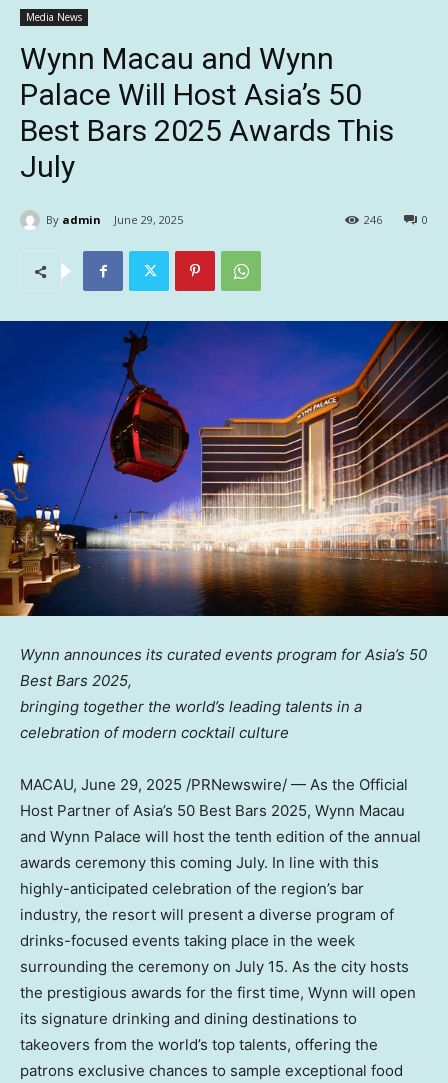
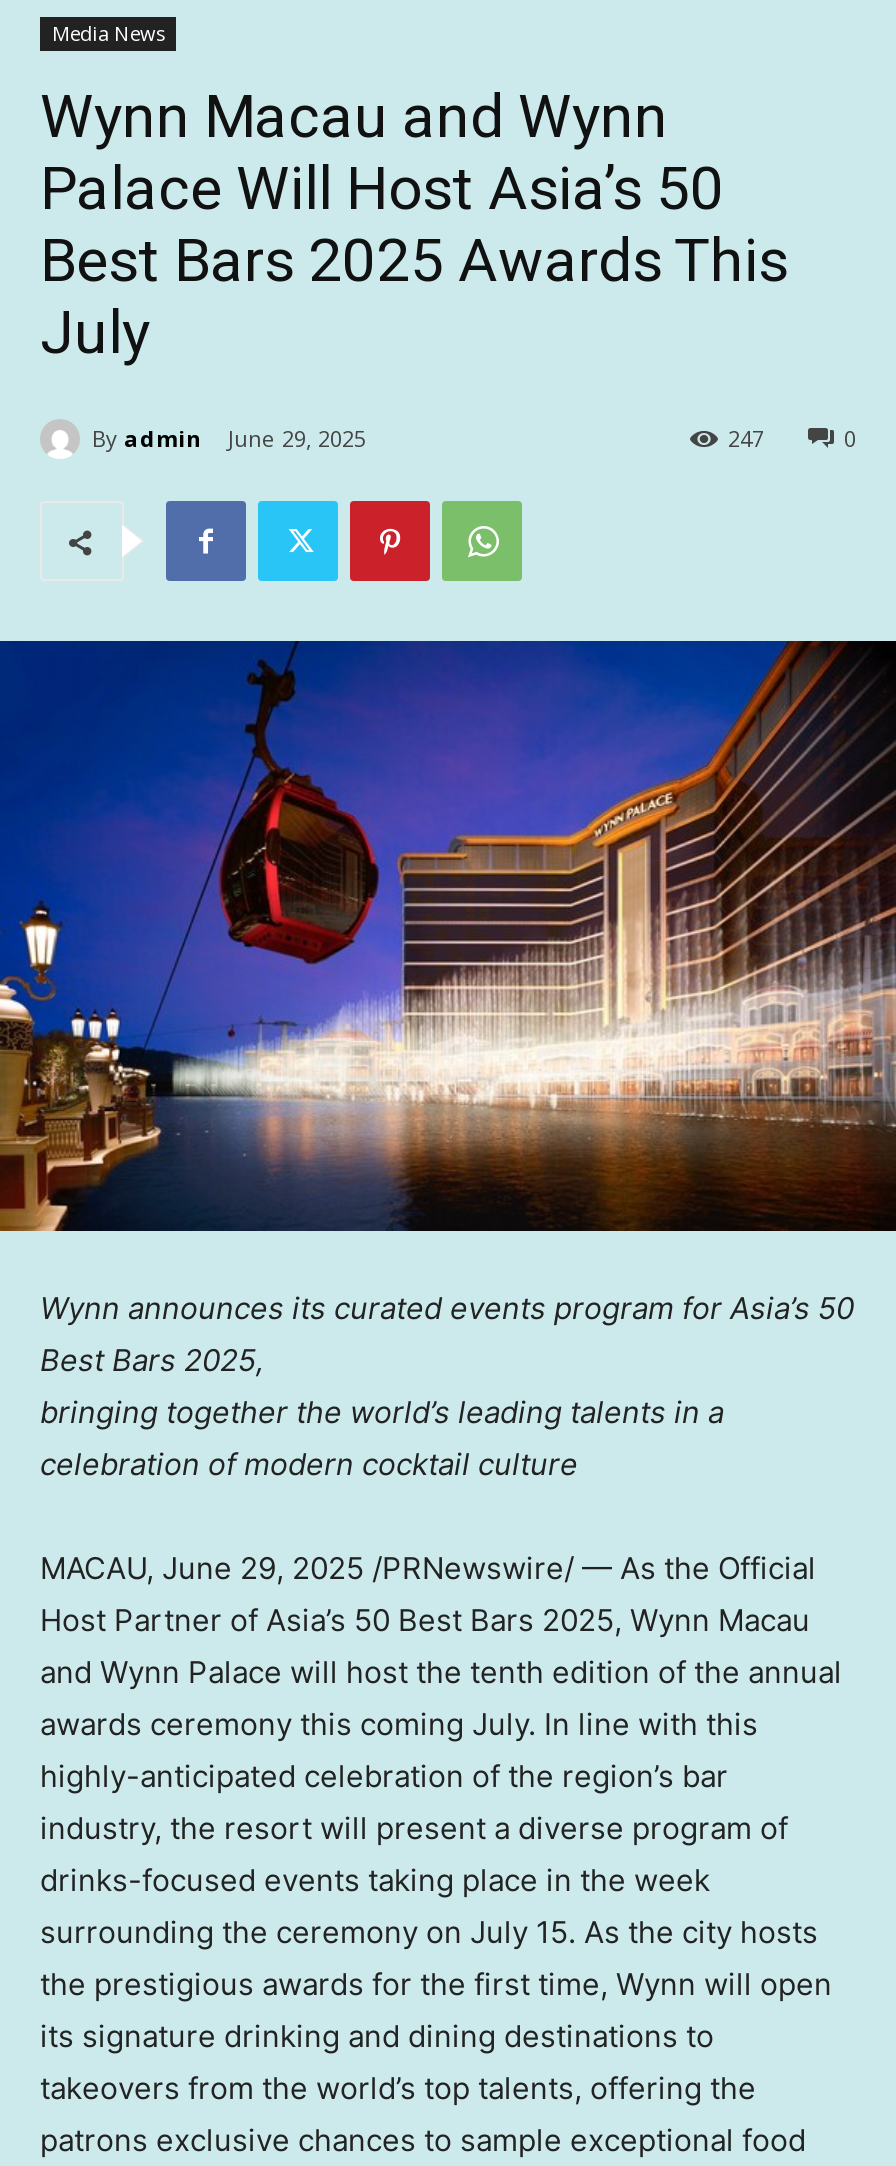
[364,212,382,227] 246 -> [728,424,764,454] 247

